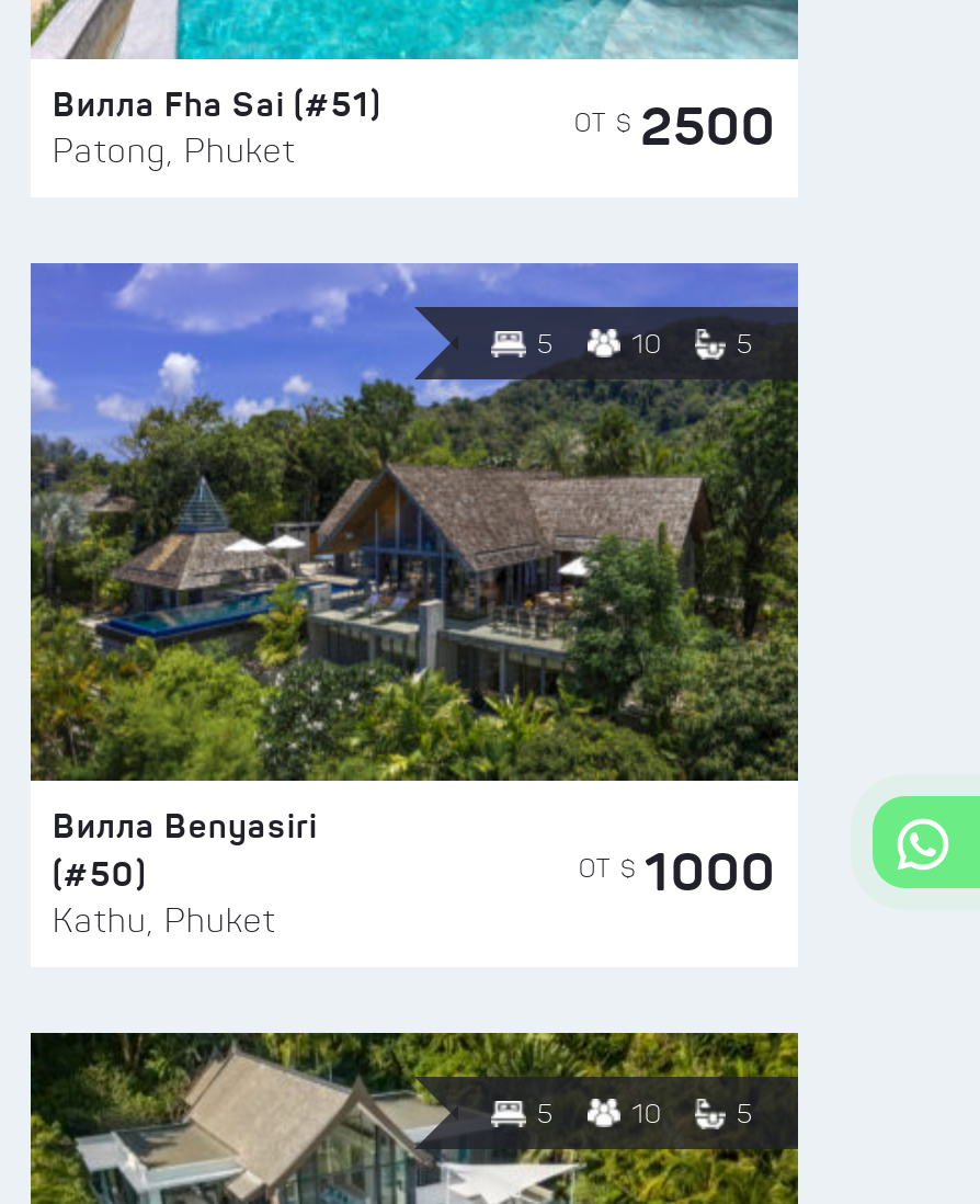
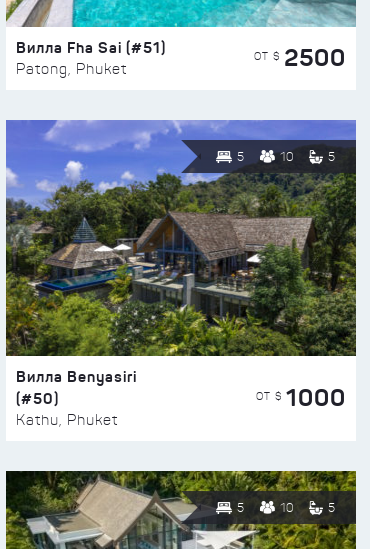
[870,794,973,890] [image] -> none

